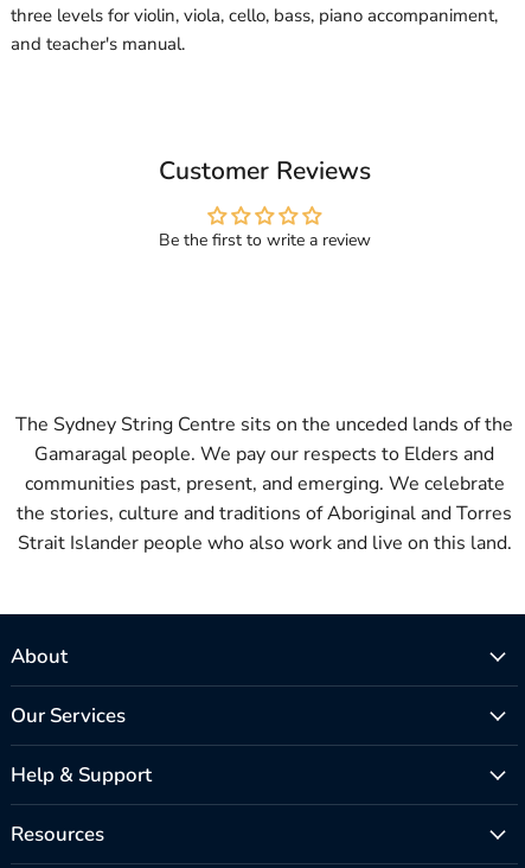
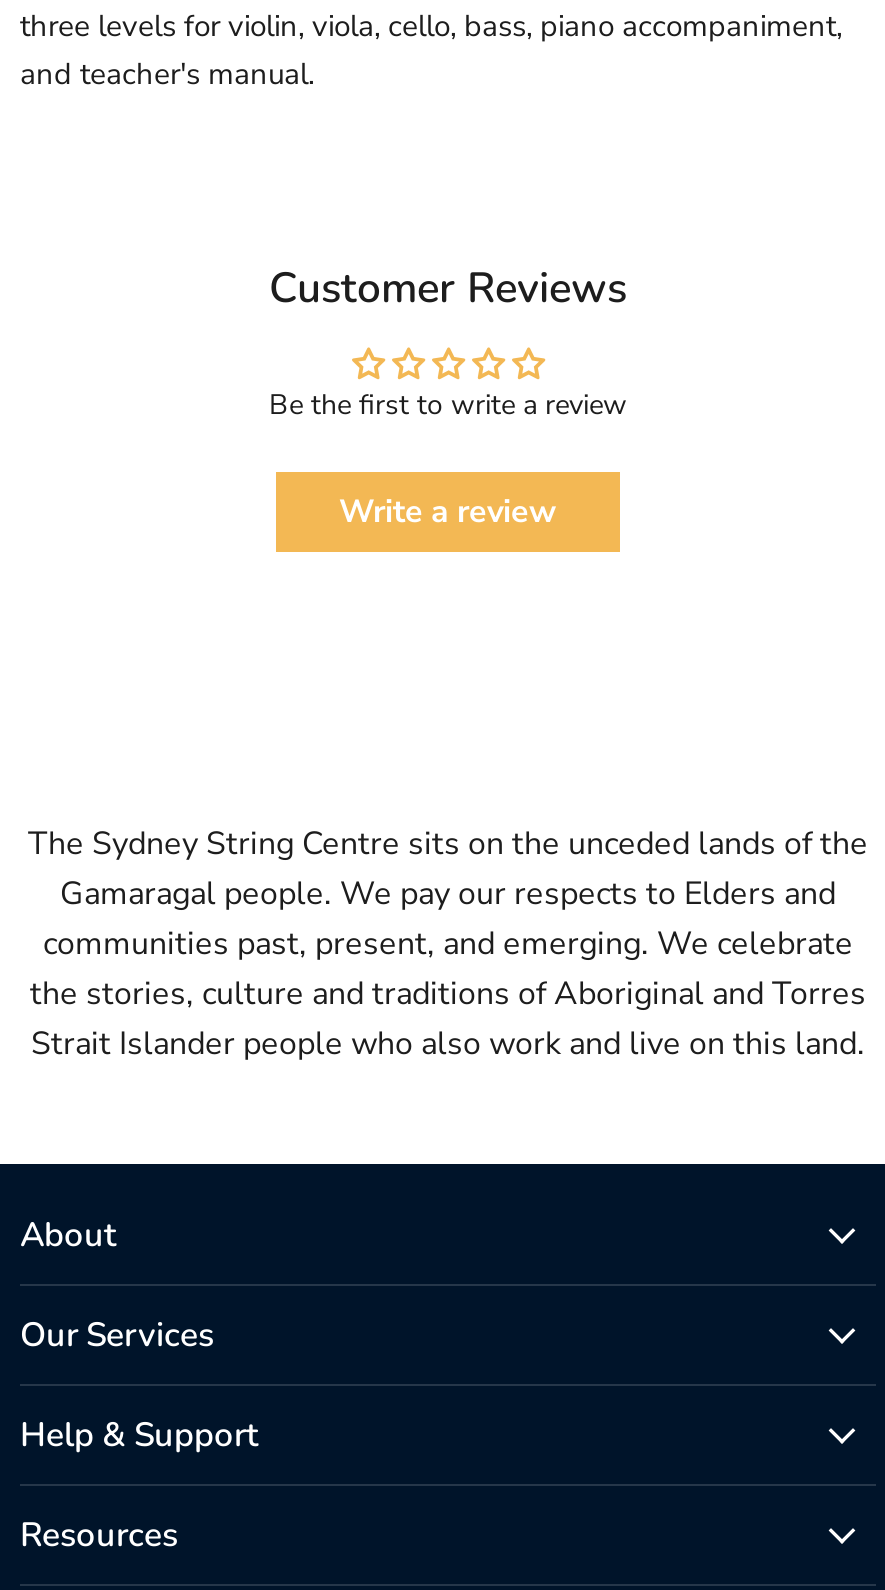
none -> [339,490,557,534] Write a review

